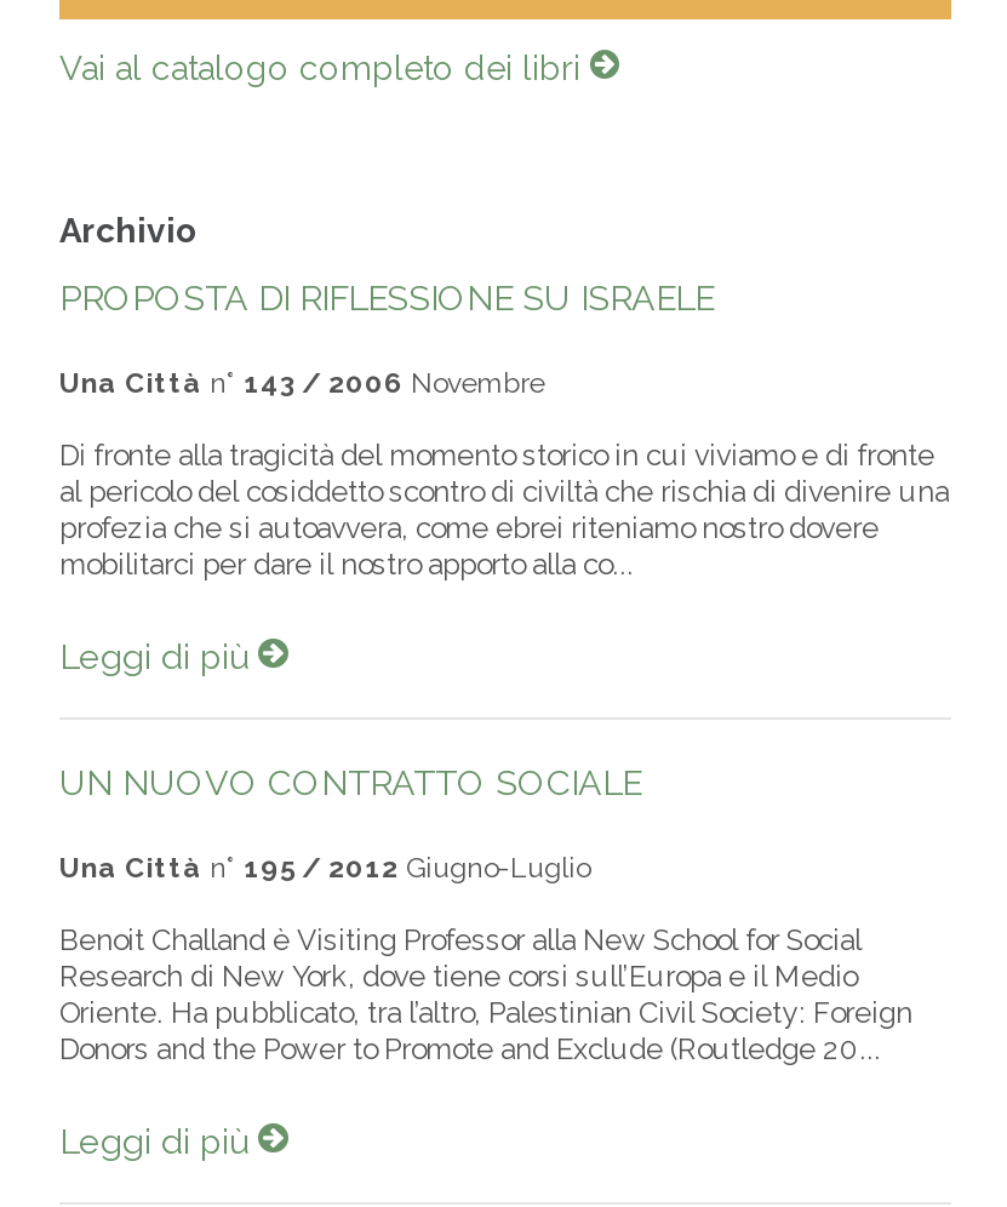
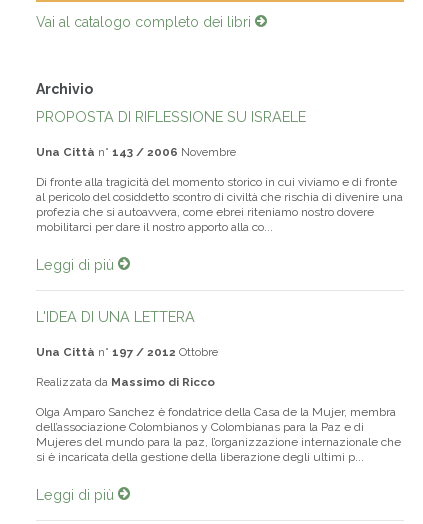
[59,763,912,1069] UN NUOVO CONTRATTO SOCIALE | Una Città n° 195 / 2012 Giugno-Luglio | Benoit Challand è Visiting Professor alla New School for Social | Research di New York, dove tiene corsi sull’Europa e il Medio | Oriente. Ha pubblicato, tra l’altro, Palestinian Civil Society: Foreign | Donors and the Power to Promote and Exclude (Routledge 20... -> [36,308,401,464] L'IDEA DI UNA LETTERA | Una Città n° 197 / 2012 Ottobre | Realizzata da Massimo di Ricco | Olga Amparo Sanchez è fondatrice della Casa de la Mujer, membra | dell’associazione Colombianos y Colombianas para la Paz e di | Mujeres del mundo para la paz, l’organizzazione internazionale che | si è incaricata della gestione della liberazione degli ultimi p...

